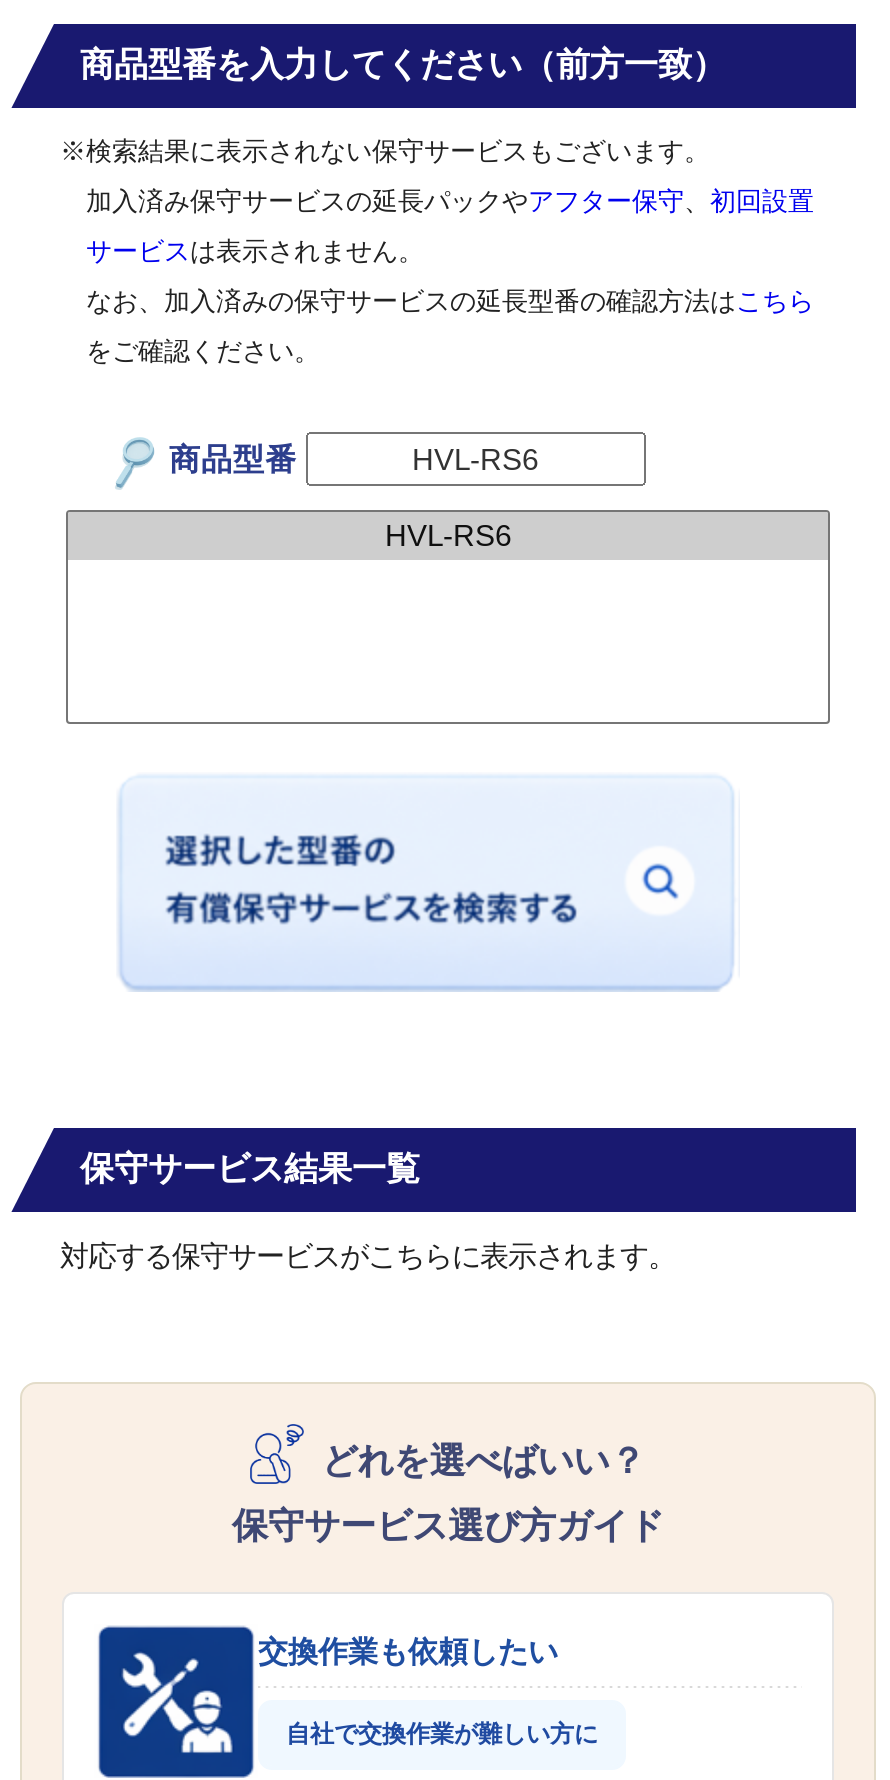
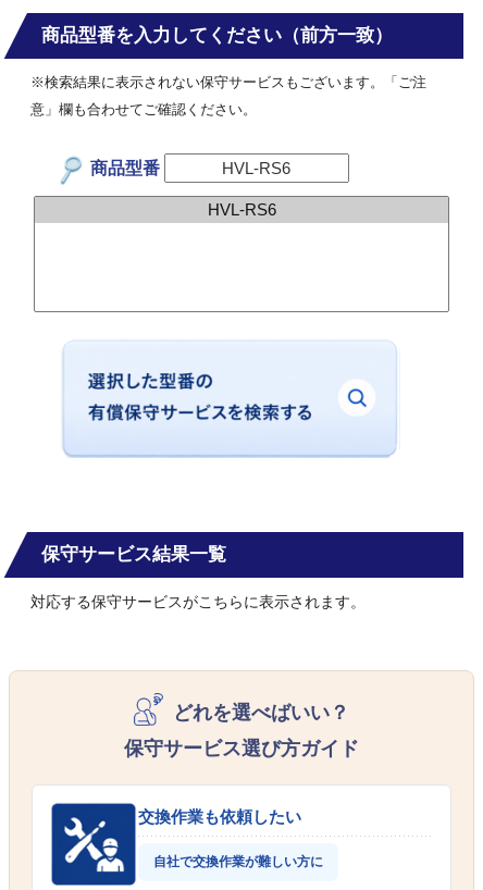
[60,135,814,365] ※検索結果に表示されない保守サービスもございます。 | 加入済み保守サービスの延長パックやアフター保守、初回設置 | サービスは表示されません。 | なお、加入済みの保守サービスの延長型番の確認方法はこちら | をご確認ください。 -> [30,74,426,117] ※検索結果に表示されない保守サービスもございます。「ご注 | 意」欄も合わせてご確認ください。

